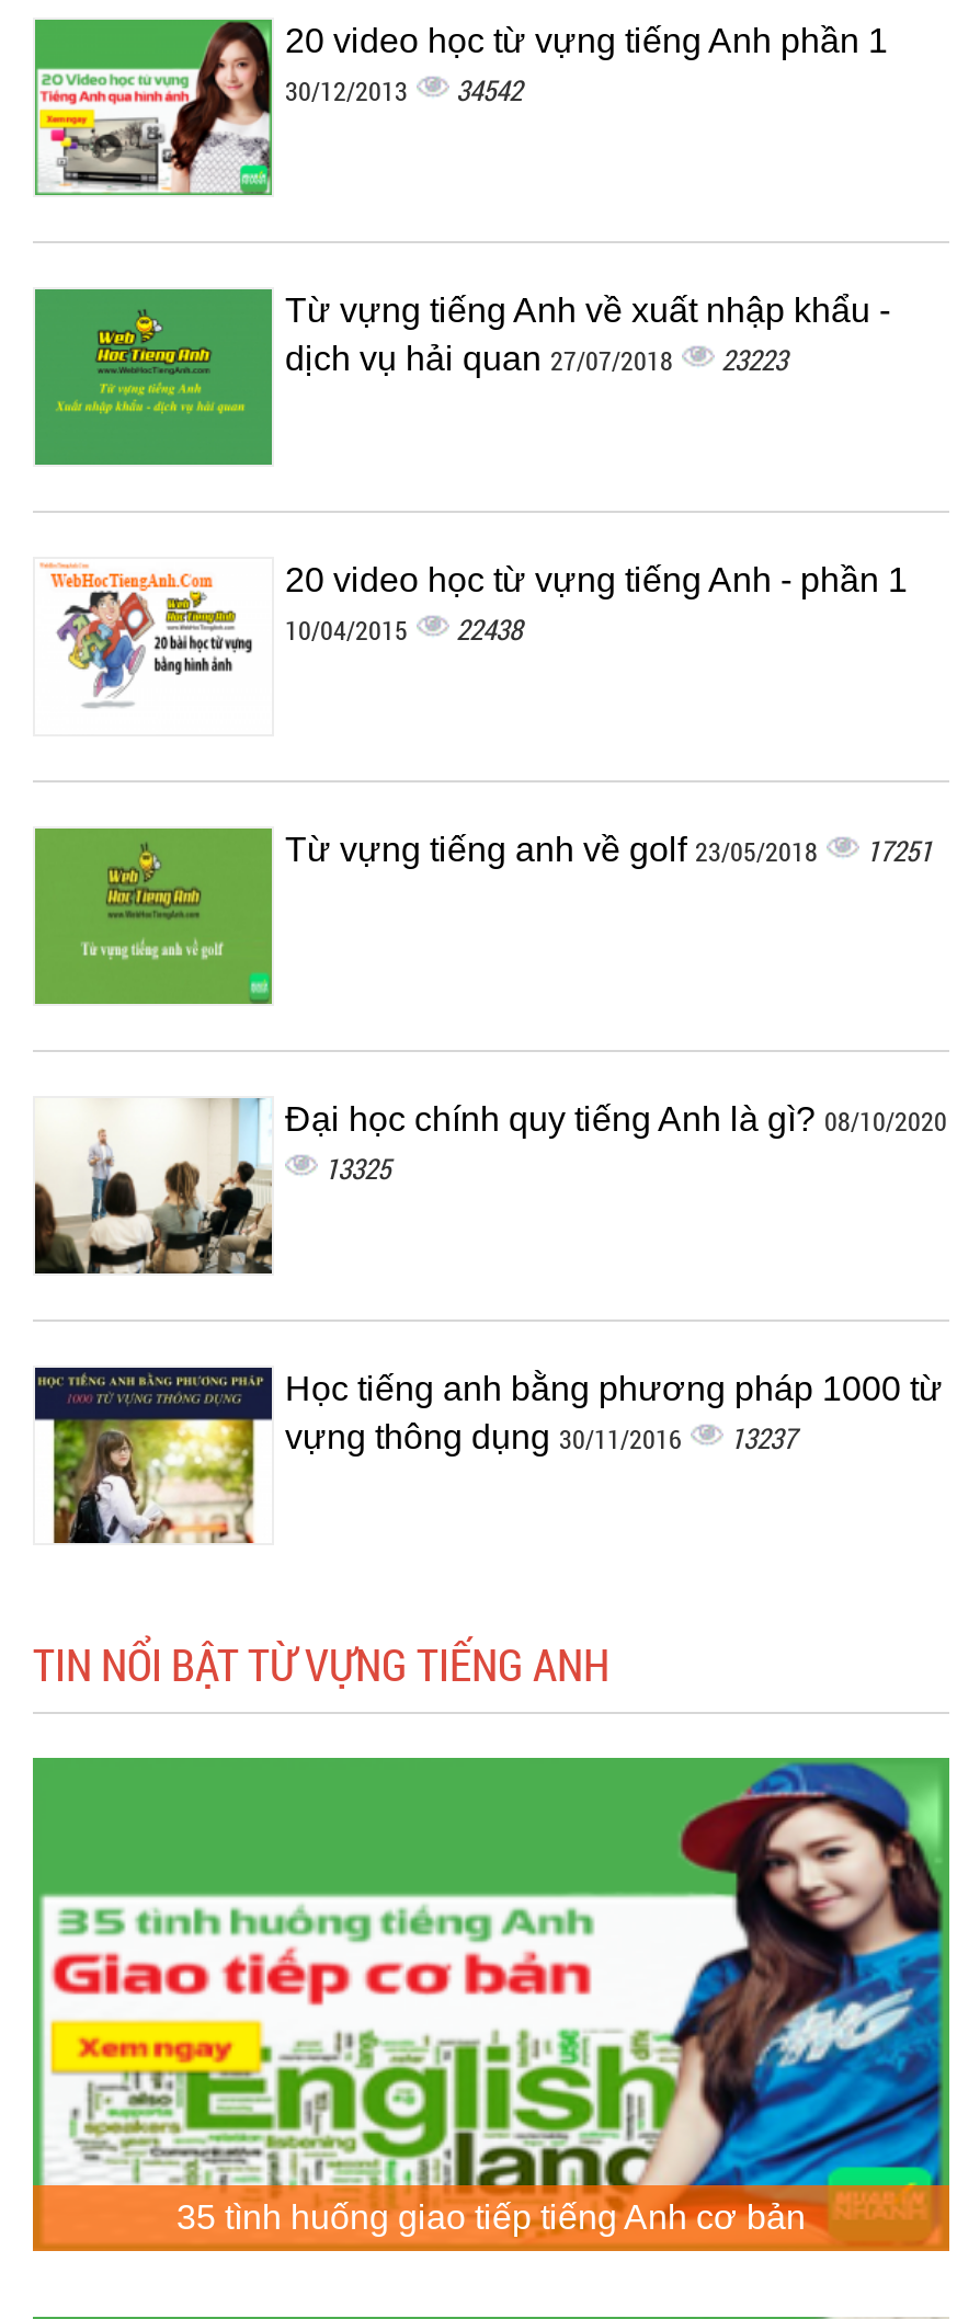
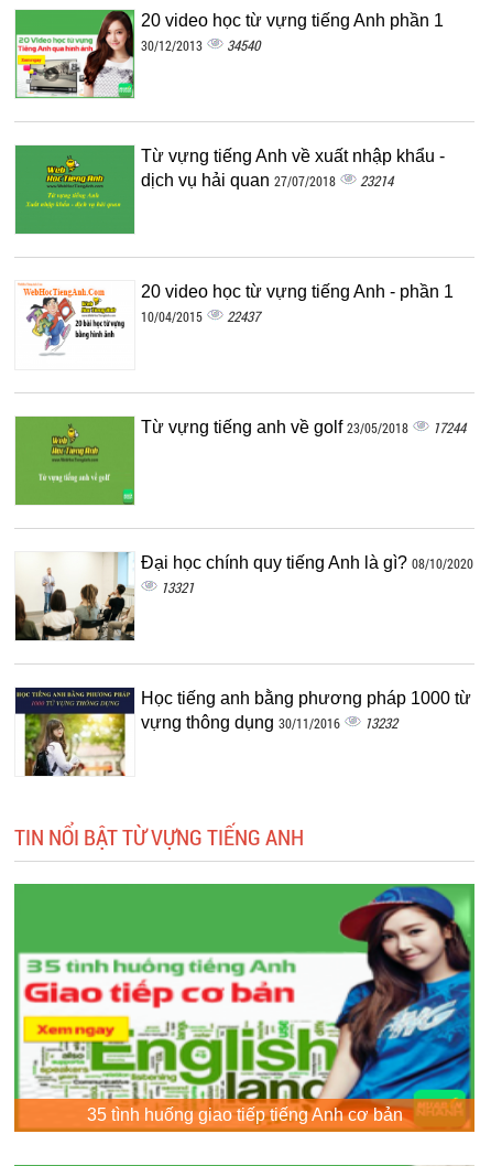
[285,71,522,110] 30/12/2013 34542 -> [141,35,260,55] 30/12/2013 34540
[285,340,787,380] dịch vụ hải quan 27/07/2018 23223 -> [141,171,393,191] dịch vụ hải quan 27/07/2018 23214
[285,610,522,649] 10/04/2015 22438 -> [141,307,260,326] 10/04/2015 22437
[285,831,932,871] Từ vựng tiếng anh về golf 23/05/2018 17251 -> [141,418,466,438] Từ vựng tiếng anh về golf 23/05/2018 17244
[324,1149,390,1188] 13325 -> [161,578,194,598] 13321
[285,1419,796,1458] vựng thông dụng 30/11/2016 13237 -> [141,713,397,733] vựng thông dụng 30/11/2016 13232

